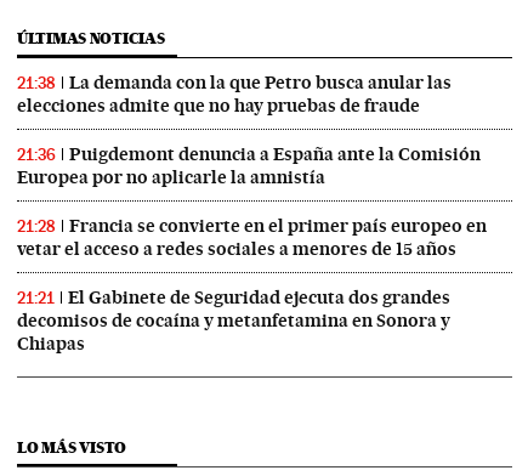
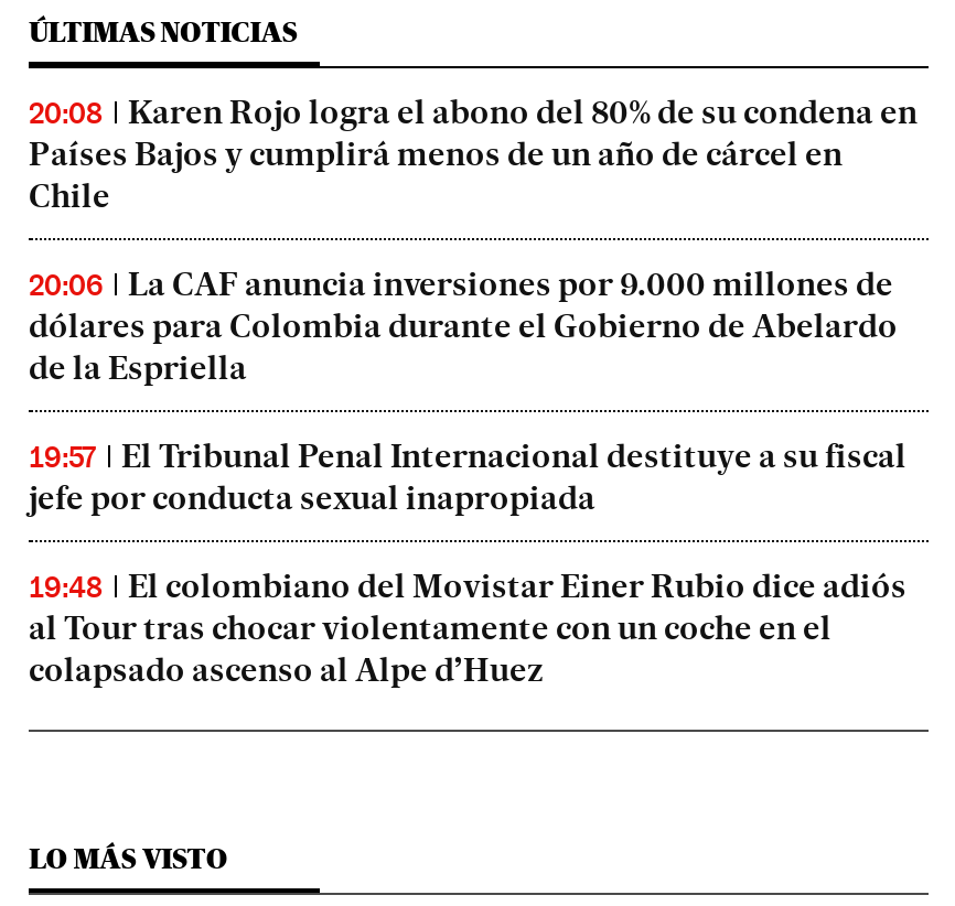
[17,72,452,116] 21:38 | La demanda con la que Petro busca anular las | elecciones admite que no hay pruebas de fraude -> [29,92,918,216] 20:08 | Karen Rojo logra el abono del 80% de su condena en | Países Bajos y cumplirá menos de un año de cárcel en | Chile
[17,143,481,188] 21:36 | Puigdemont denuncia a España ante la Comisión | Europea por no aplicarle la amnistía -> [29,264,898,388] 20:06 | La CAF anuncia inversiones por 9.000 millones de | dólares para Colombia durante el Gobierno de Abelardo | de la Espriella
[17,215,487,260] 21:28 | Francia se convierte en el primer país europeo en | vetar el acceso a redes sociales a menores de 15 años -> [29,436,906,518] 19:57 | El Tribunal Penal Internacional destituye a su fiscal | jefe por conducta sexual inapropiada
[17,286,450,354] 21:21 | El Gabinete de Seguridad ejecuta dos grandes | decomisos de cocaína y metanfetamina en Sonora y | Chiapas -> [29,566,906,690] 19:48 | El colombiano del Movistar Einer Rubio dice adiós | al Tour tras chocar violentamente con un coche en el | colapsado ascenso al Alpe d’Huez

